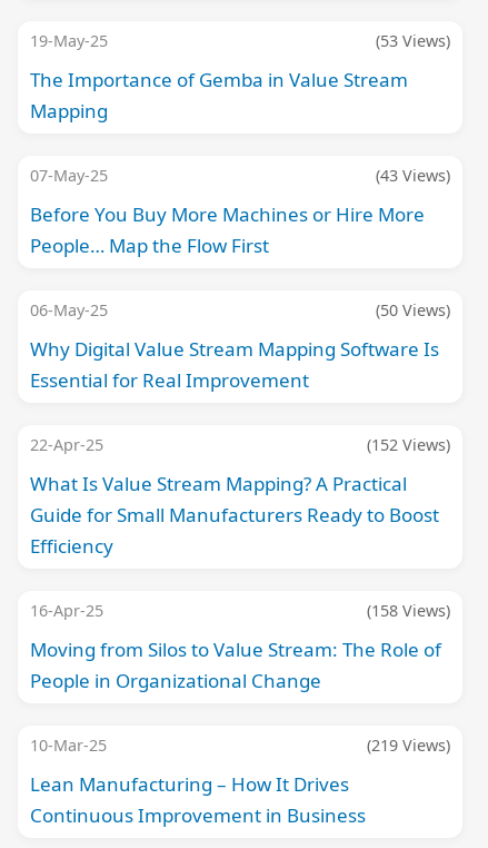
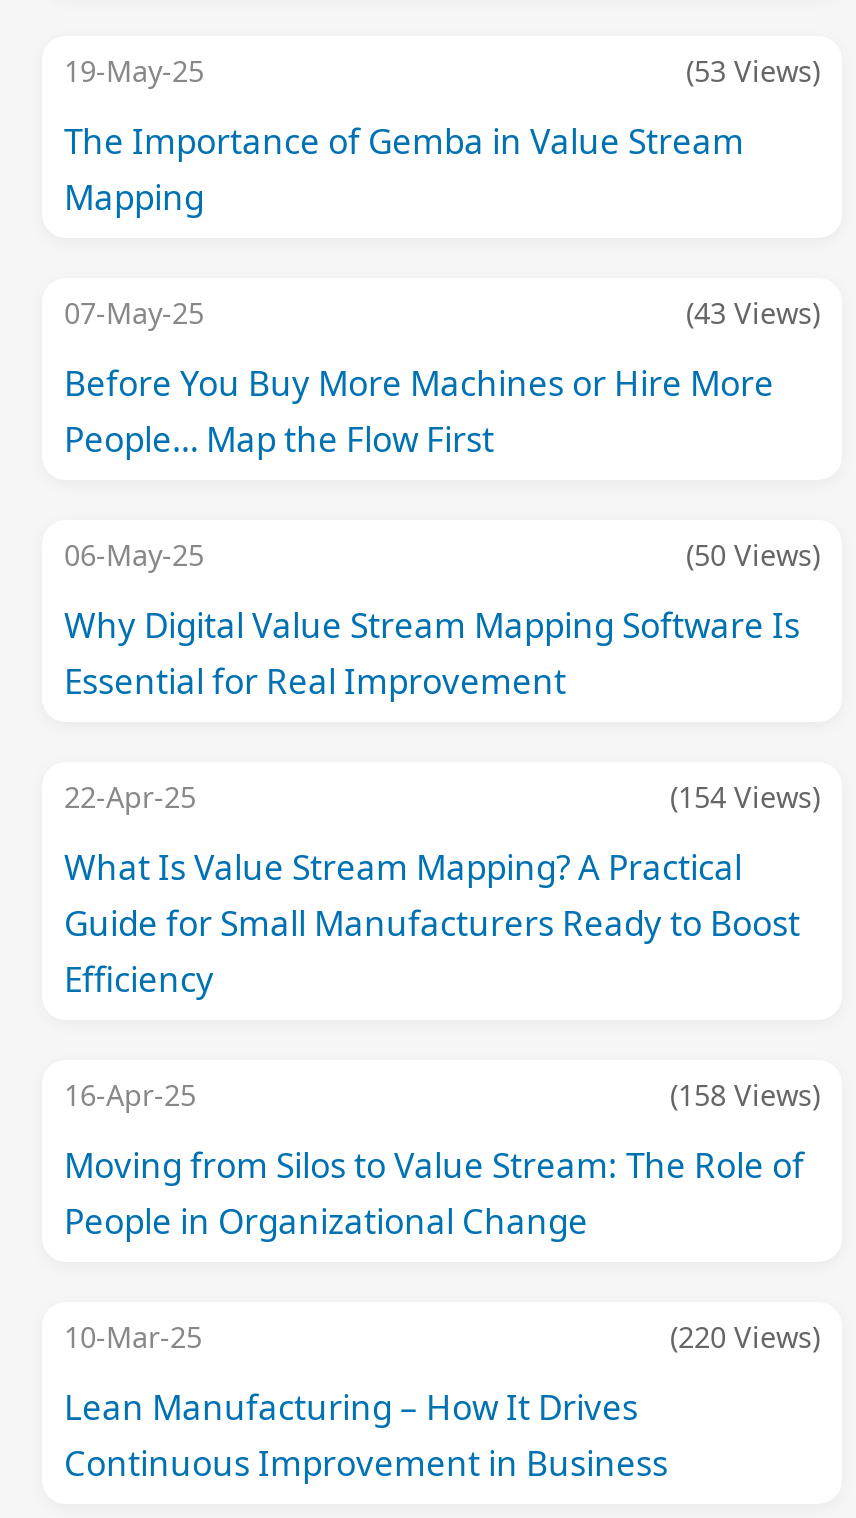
[367,434,450,455] (152 Views) -> [670,778,820,816] (154 Views)
[367,734,450,756] (219 Views) -> [670,1318,820,1356] (220 Views)

